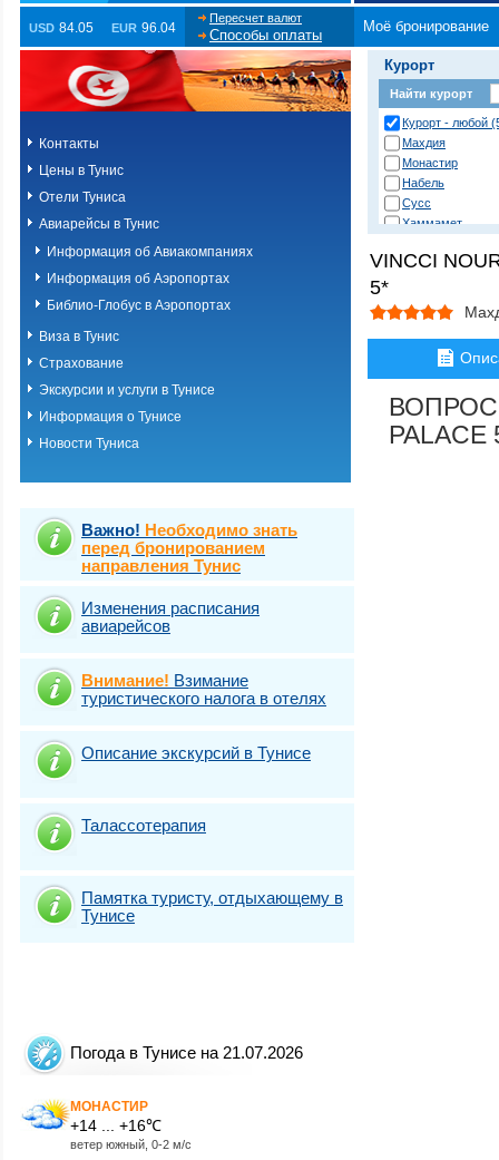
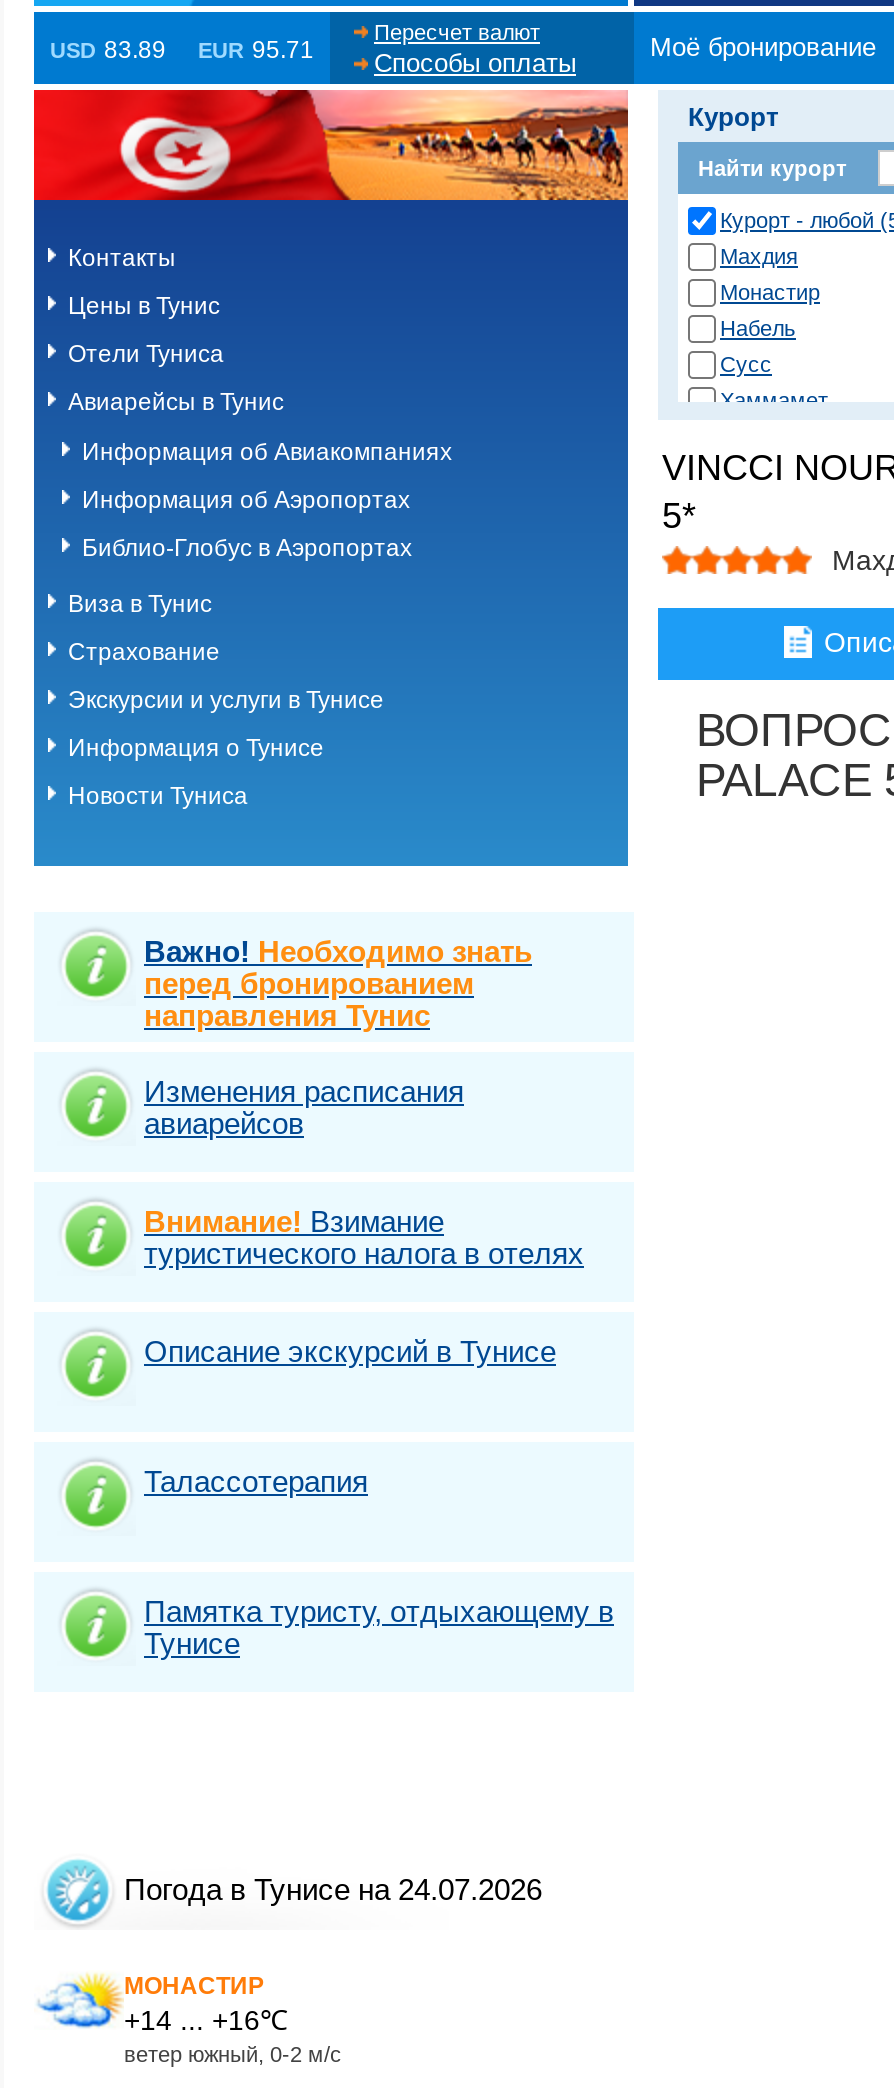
[29,20,94,36] USD 84.05 -> [50,36,166,64] USD 83.89
[111,20,176,36] EUR 96.04 -> [198,36,314,64] EUR 95.71
[70,1043,303,1062] Погода в Тунисе на 21.07.2026 -> [124,1872,542,1906] Погода в Тунисе на 24.07.2026

